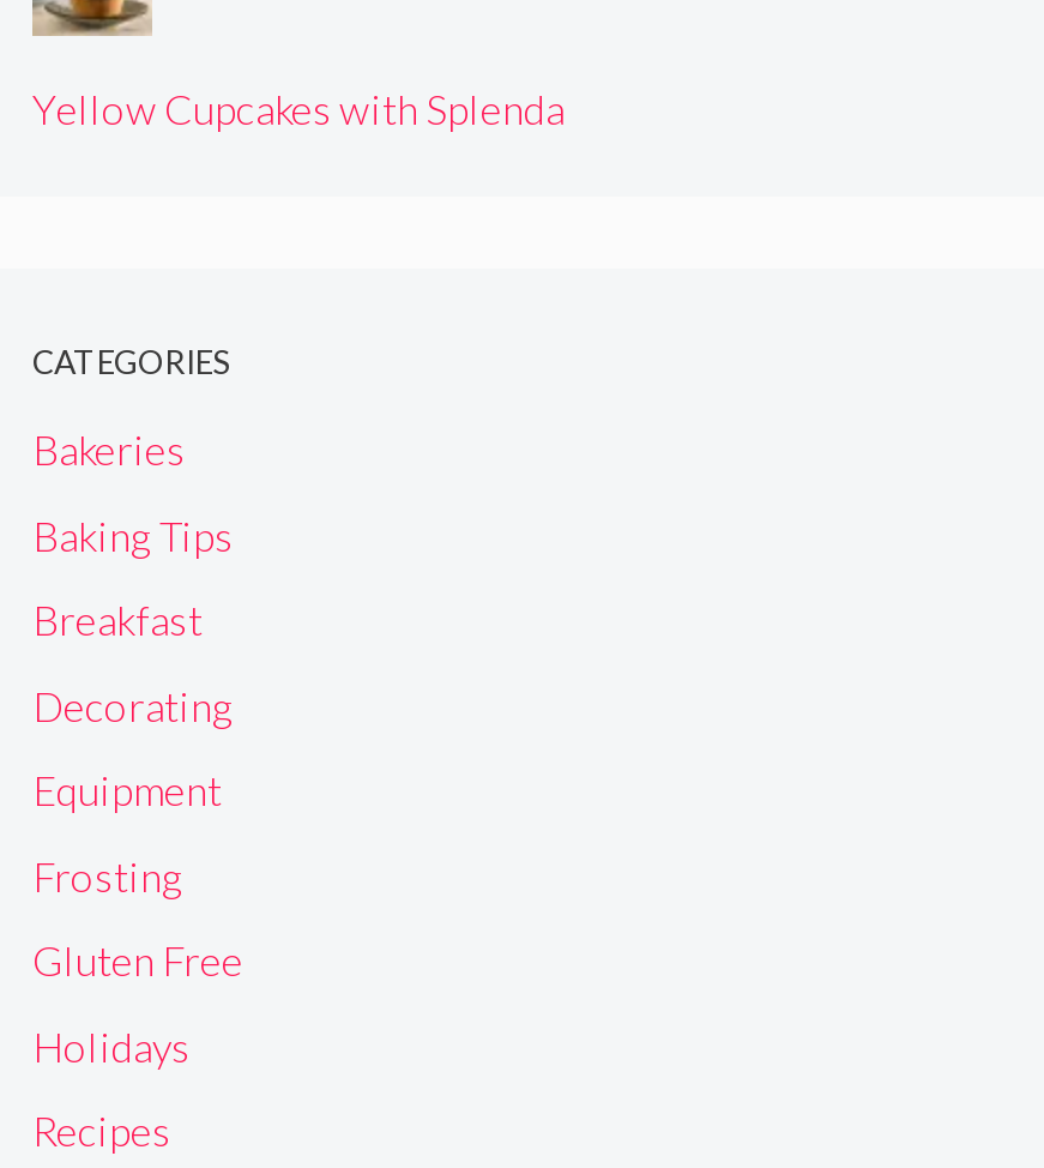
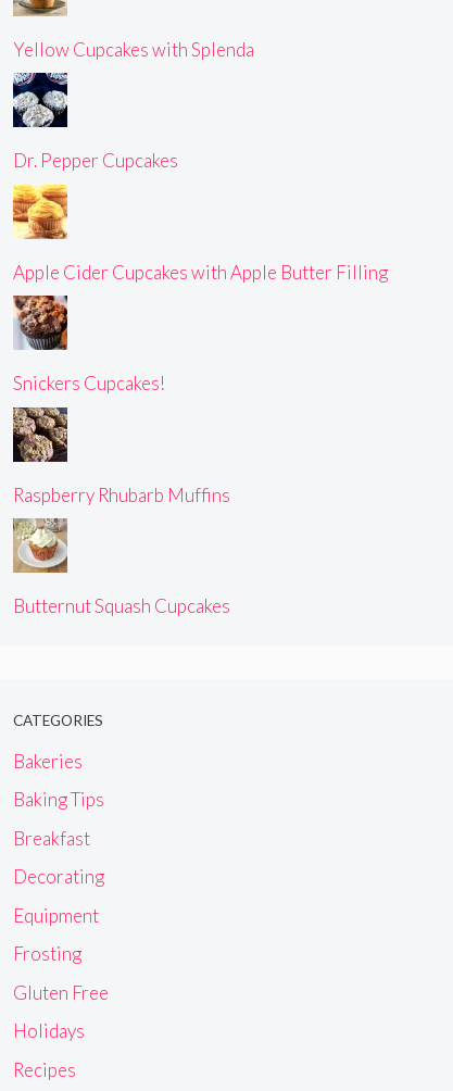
none -> [12,72,178,172] [image] | Dr. Pepper Cupcakes
none -> [12,184,388,283] [image] | Apple Cider Cupcakes with Apple Butter Filling
none -> [12,406,230,506] [image] | Raspberry Rhubarb Muffins
none -> [13,294,165,395] [image] | Snickers Cupcakes!
none -> [13,517,230,617] [image] | Butternut Squash Cupcakes

